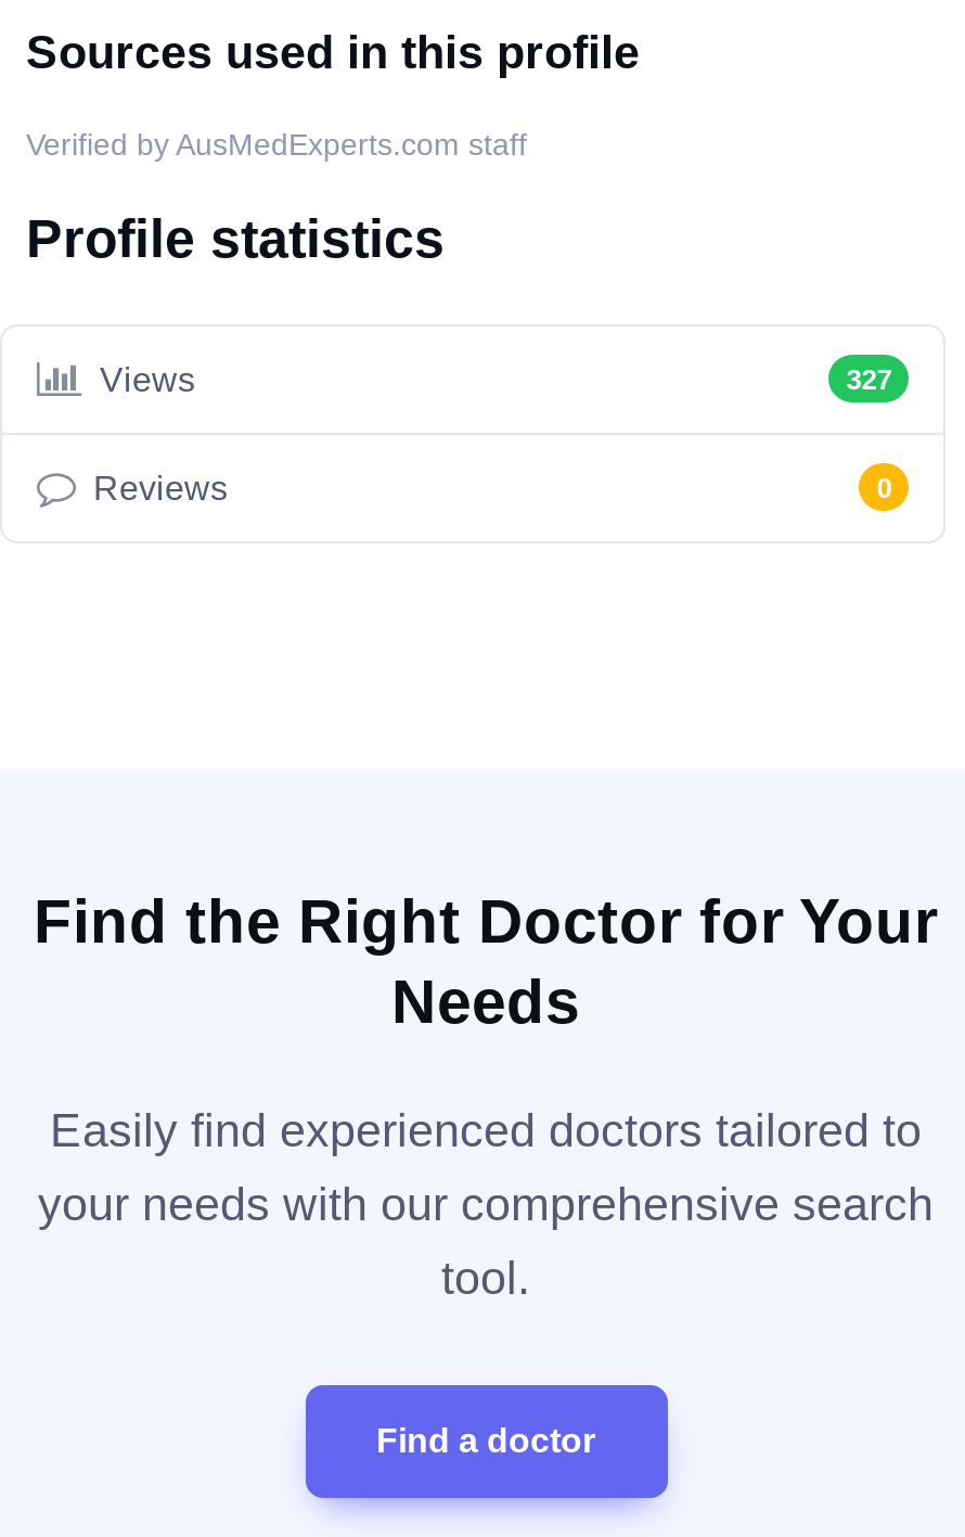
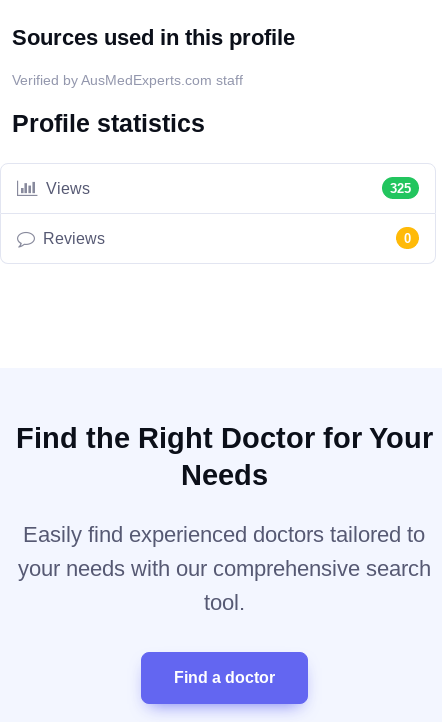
[846,363,892,395] 327 -> [390,181,411,196] 325

